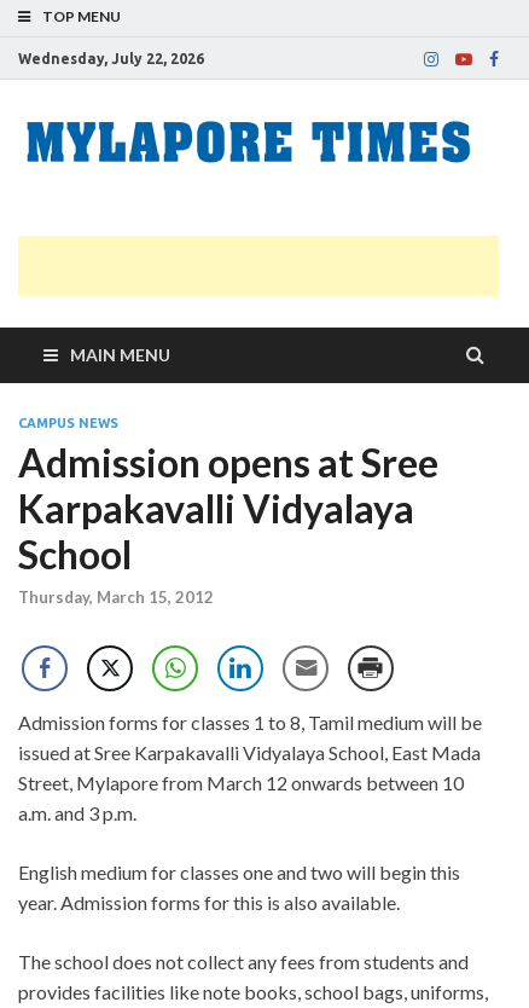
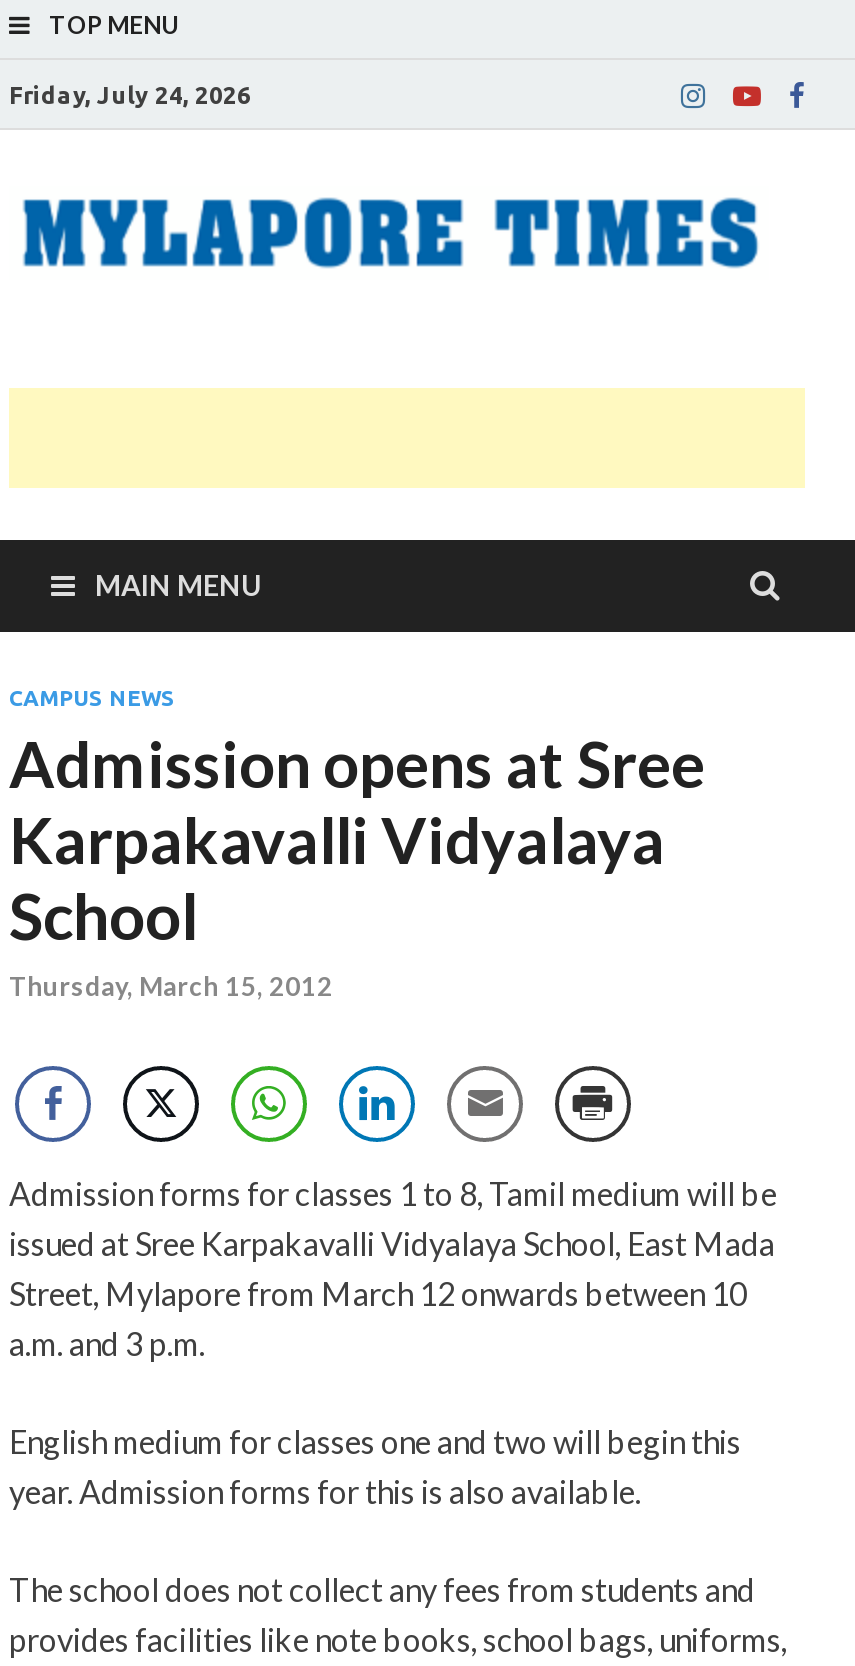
[18,50,204,66] Wednesday, July 22, 2026 -> [9,81,251,107] Friday, July 24, 2026

